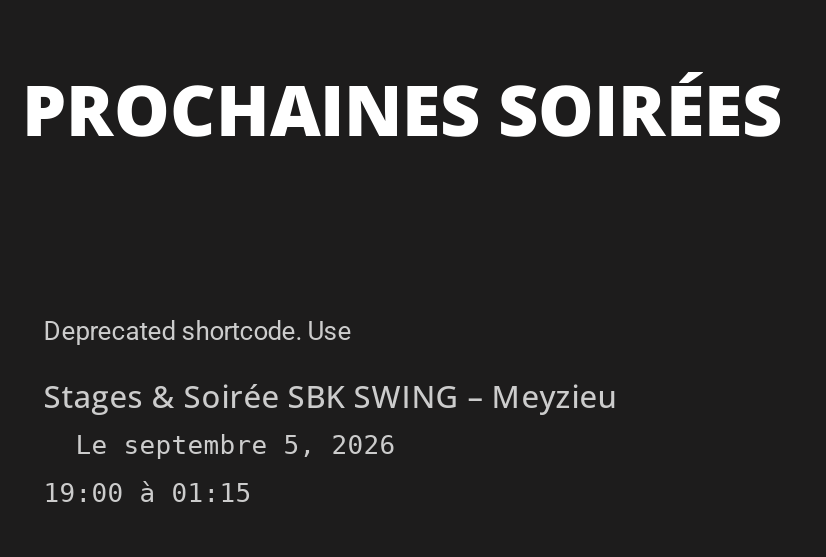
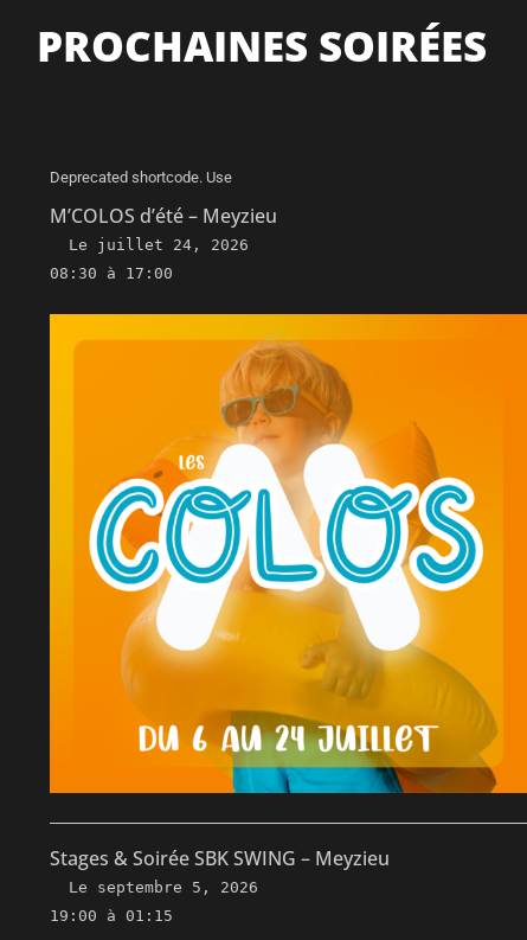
none -> [49,313,523,794] [image]
none -> [50,203,277,282] M’COLOS d’été – Meyzieu | Le juillet 24, 2026 | 08:30 à 17:00

